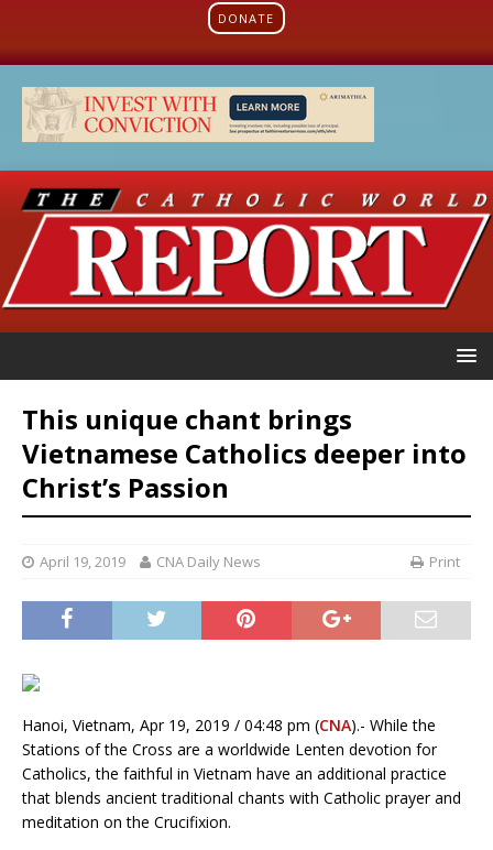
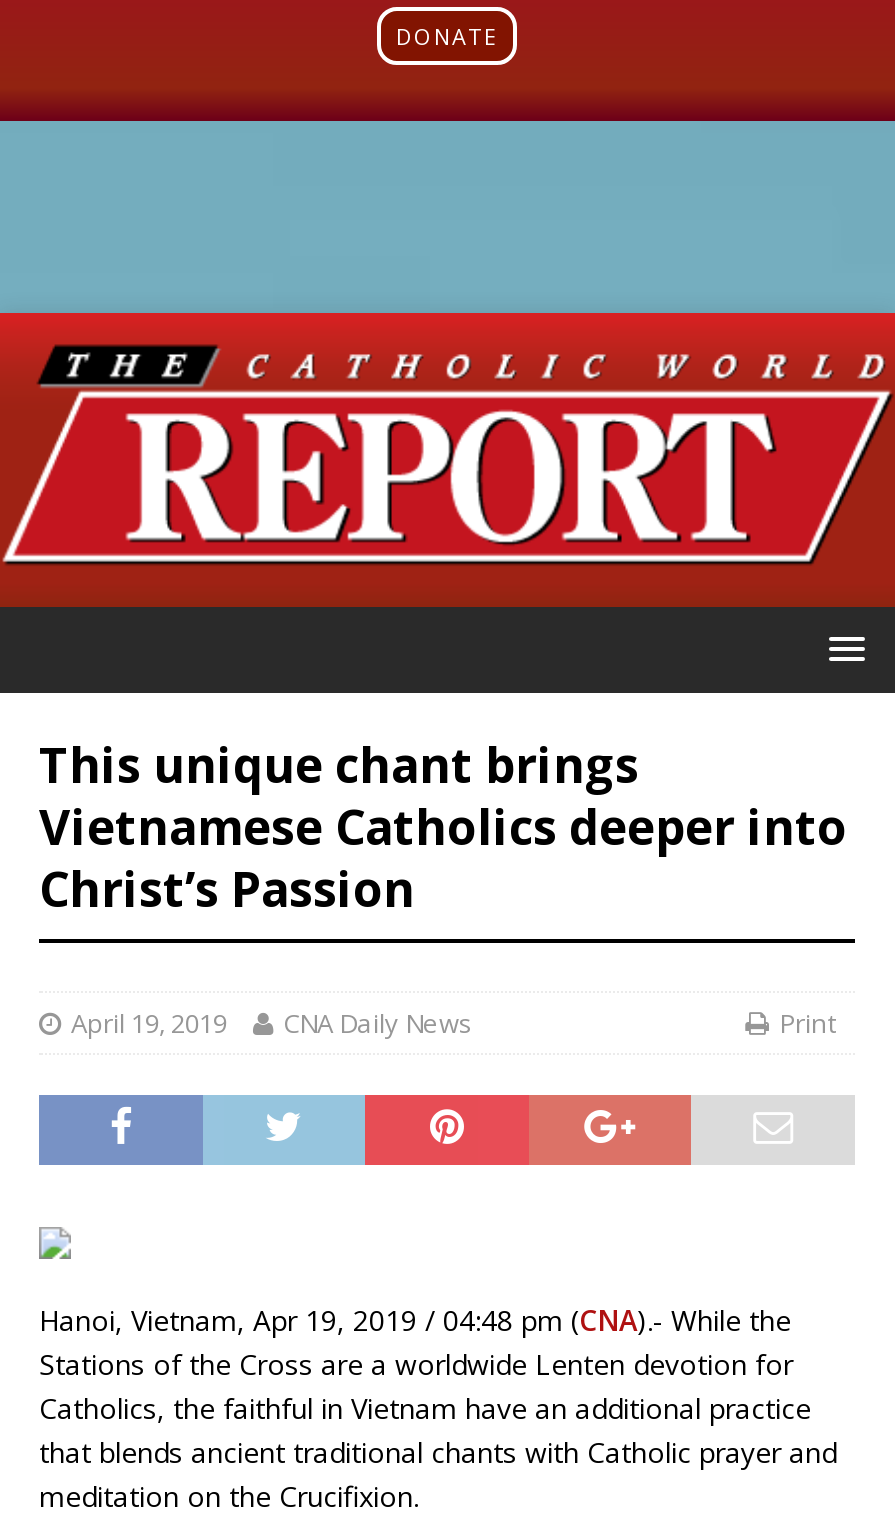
[21,86,375,143] [image] -> none

